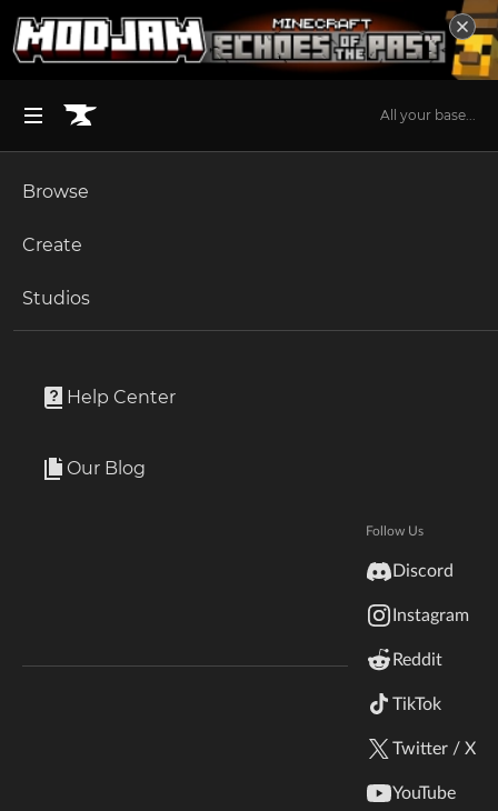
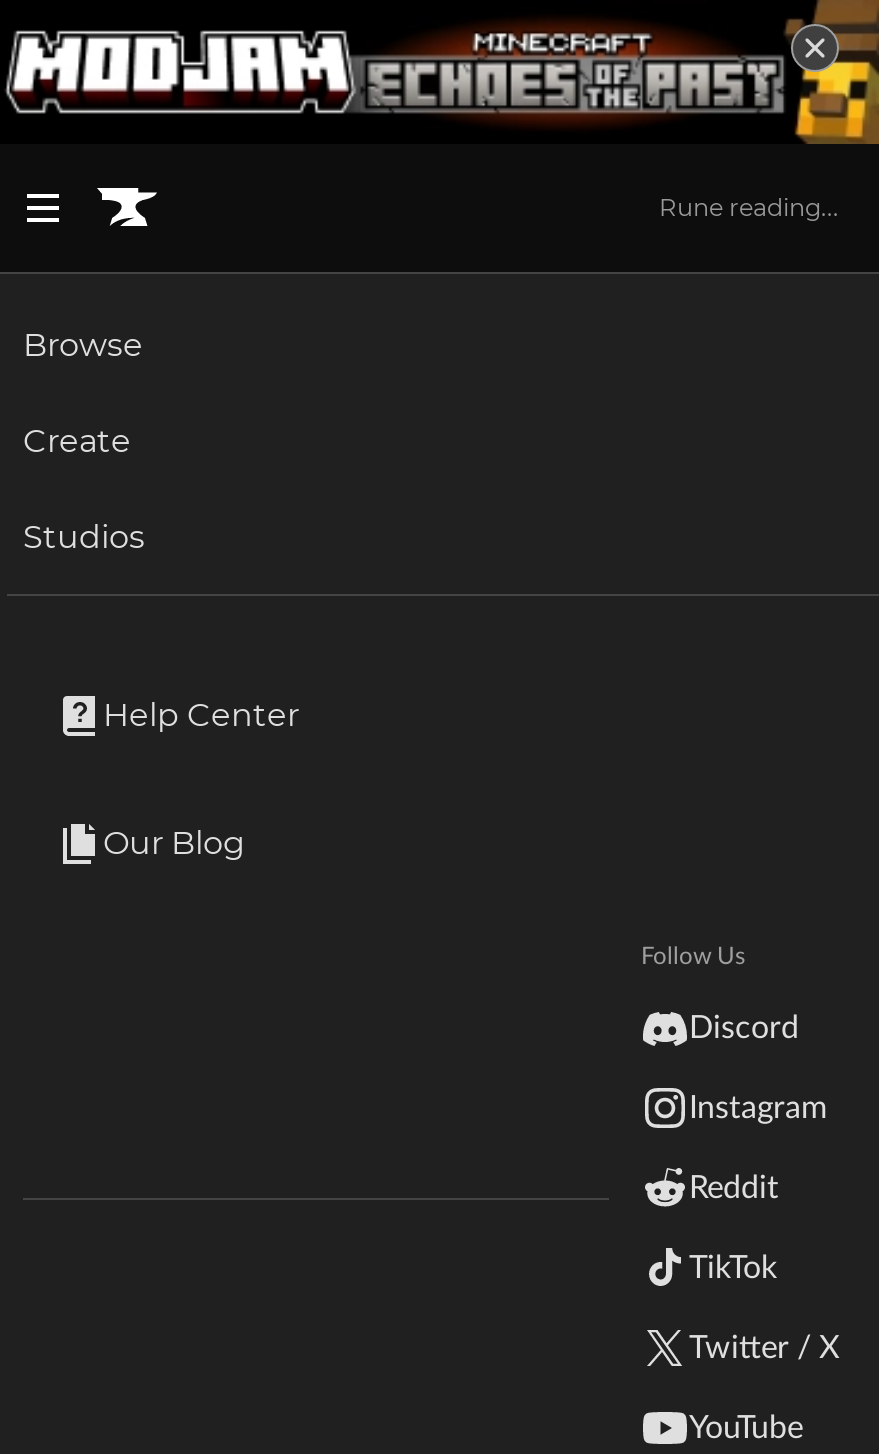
[380,106,476,123] All your base... -> [659,191,839,221] Rune reading...

